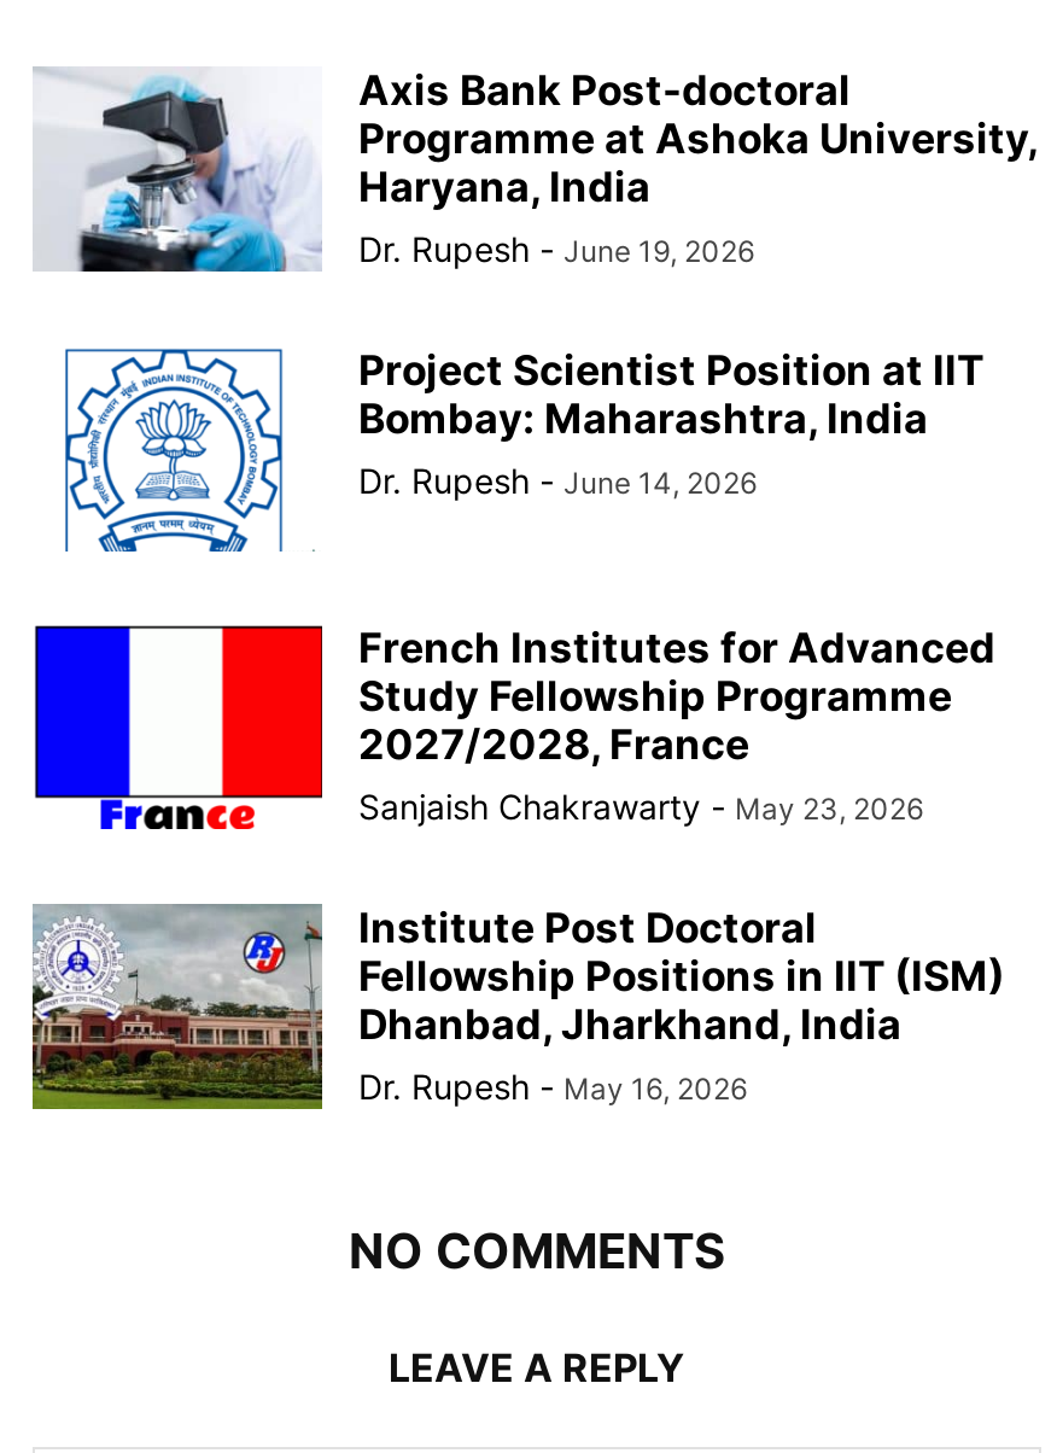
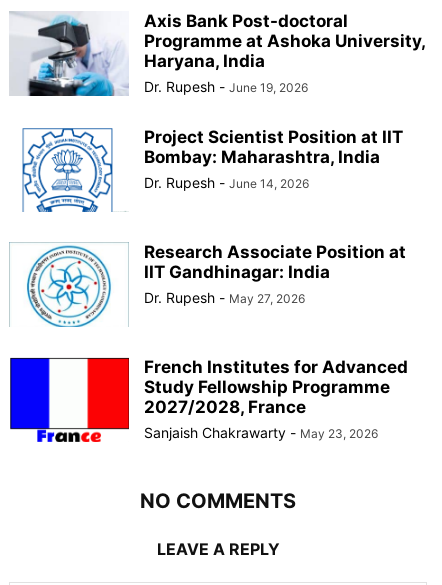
none -> [22,242,406,328] [image] | Research Associate Position at | IIT Gandhinagar: India | Dr. Rupesh - May 27, 2026
moved [358,624,995,827] -> [144,357,408,441]: French Institutes for Advanced | Study Fellowship Programme | 2027/2028, France | Sanjaish Chakrawarty - May 23, 2026
[30,904,1005,1111] [image] | Institute Post Doctoral | Fellowship Positions in IIT (ISM) | Dhanbad, Jharkhand, India | Dr. Rupesh - May 16, 2026 -> none

